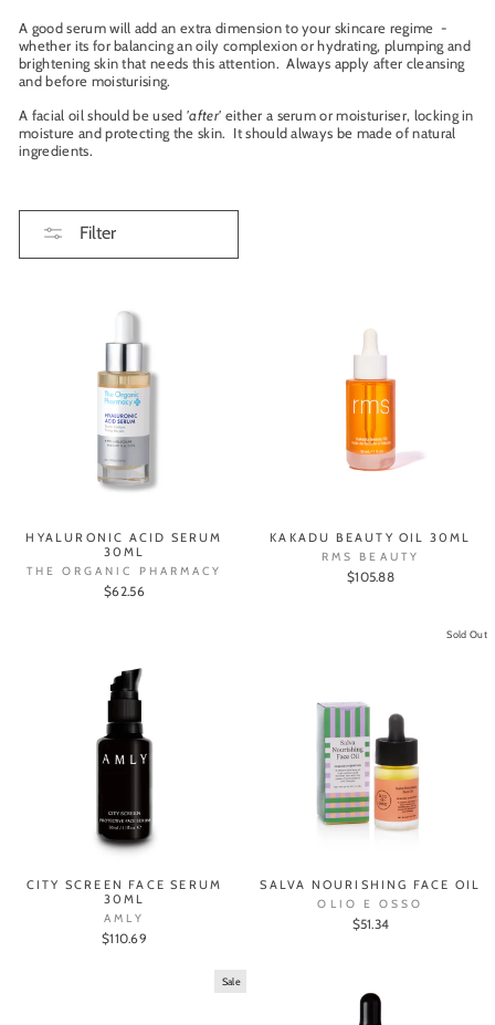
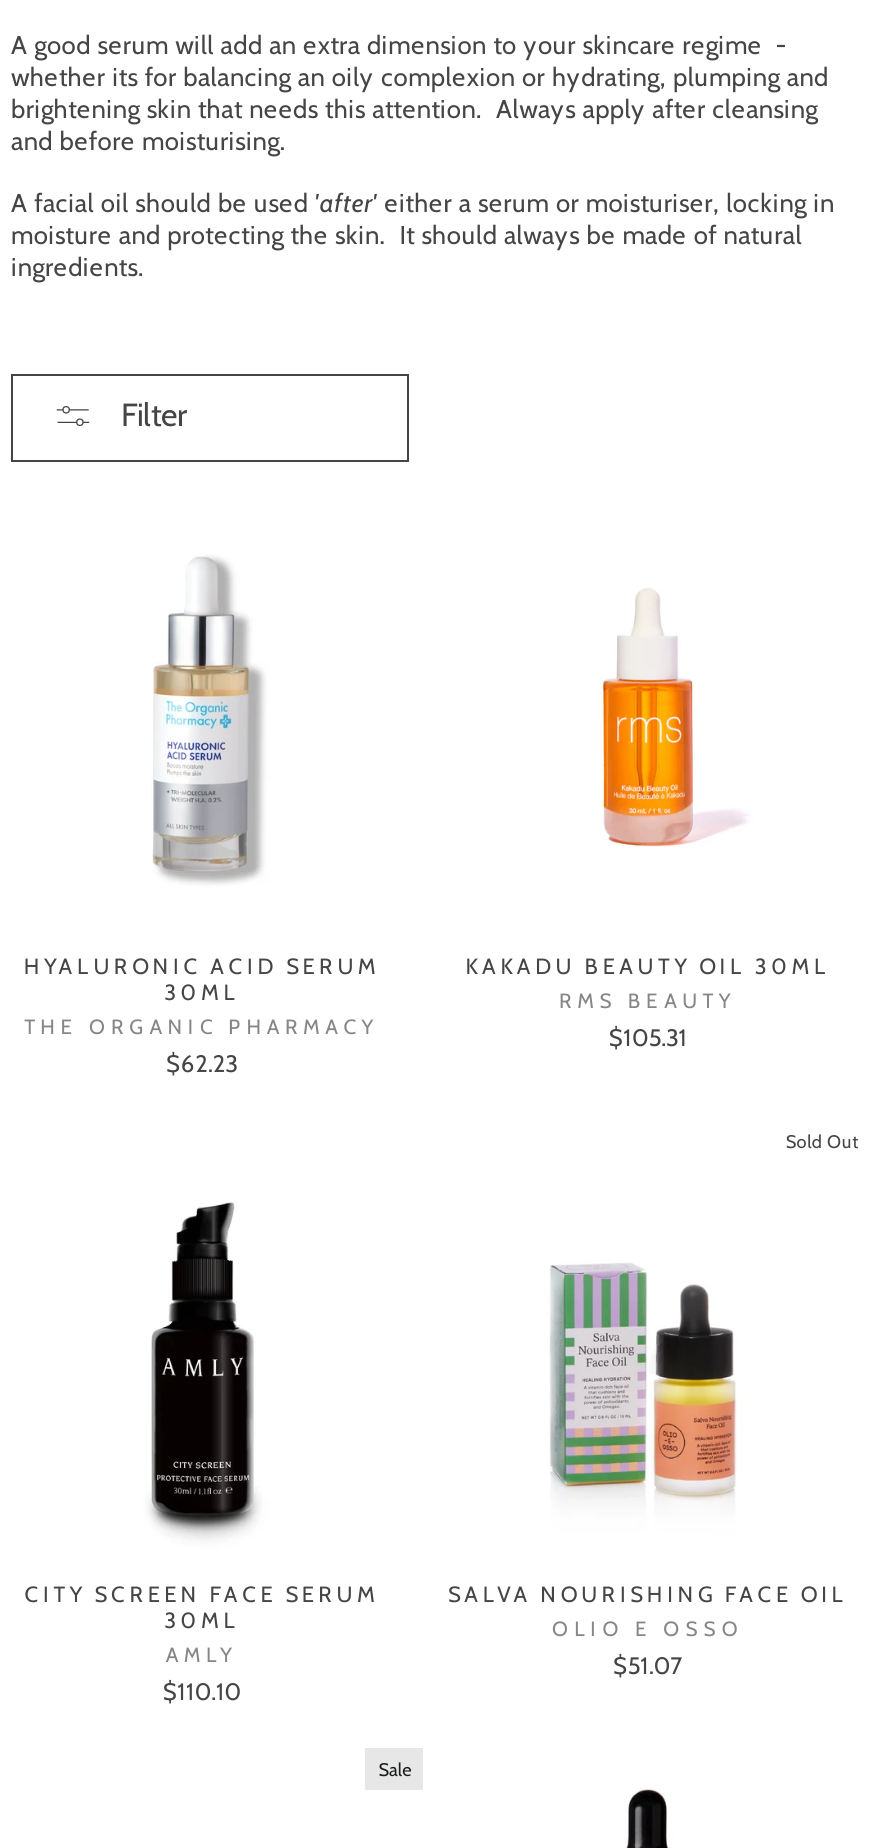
[347,569,395,584] $105.88 -> [609,1023,687,1051] $105.31
[104,583,145,599] $62.56 -> [166,1049,238,1077] $62.23
[352,916,389,932] $51.34 -> [613,1651,683,1679] $51.07
[102,930,147,946] $110.69 -> [163,1677,241,1705] $110.10

